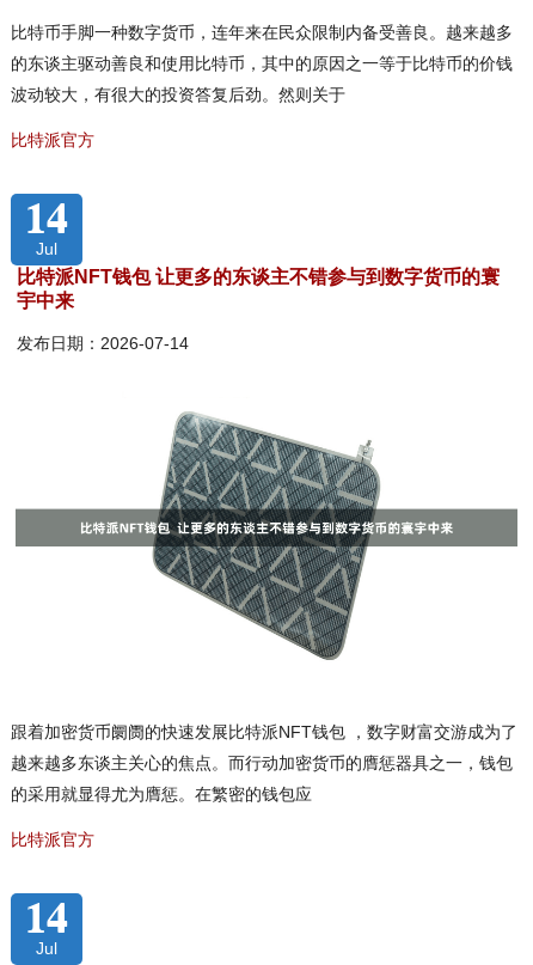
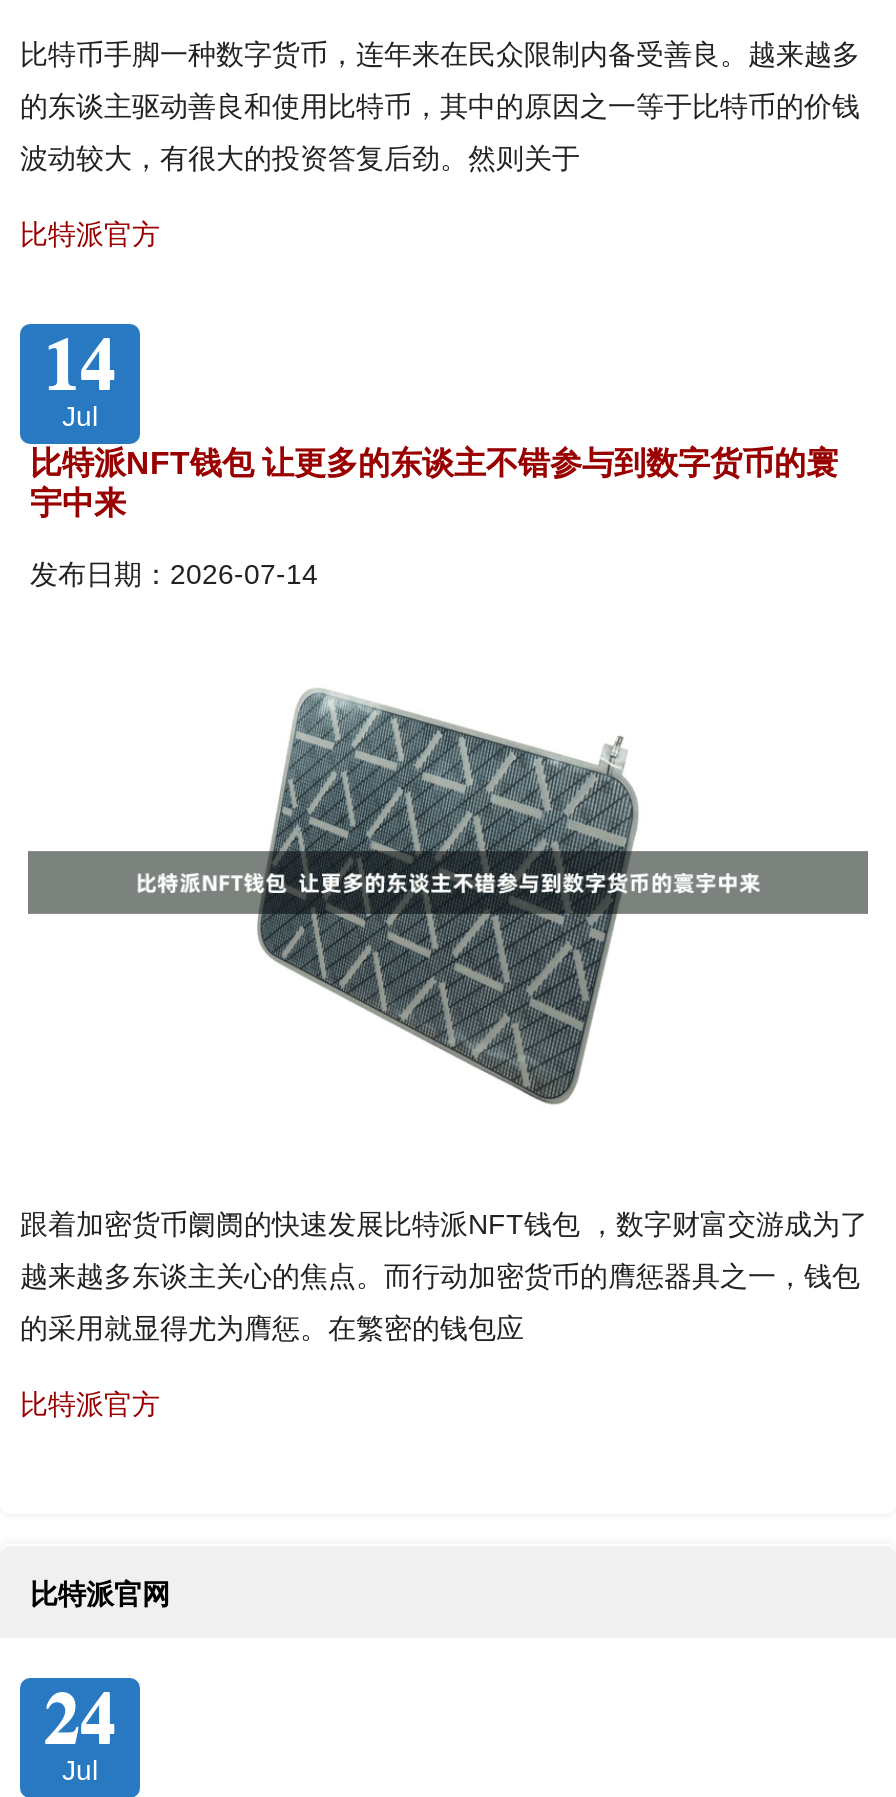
[25,884,68,946] 14 -> [30,1578,170,1766] 比特派官网 | 24

